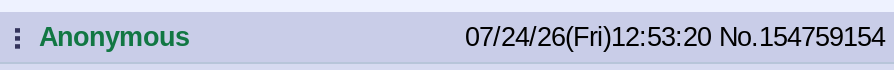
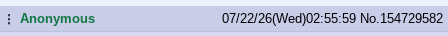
[465,21,885,51] 07/24/26(Fri)12:53:20 No.154759154 -> [222,11,443,26] 07/22/26(Wed)02:55:59 No.154729582

